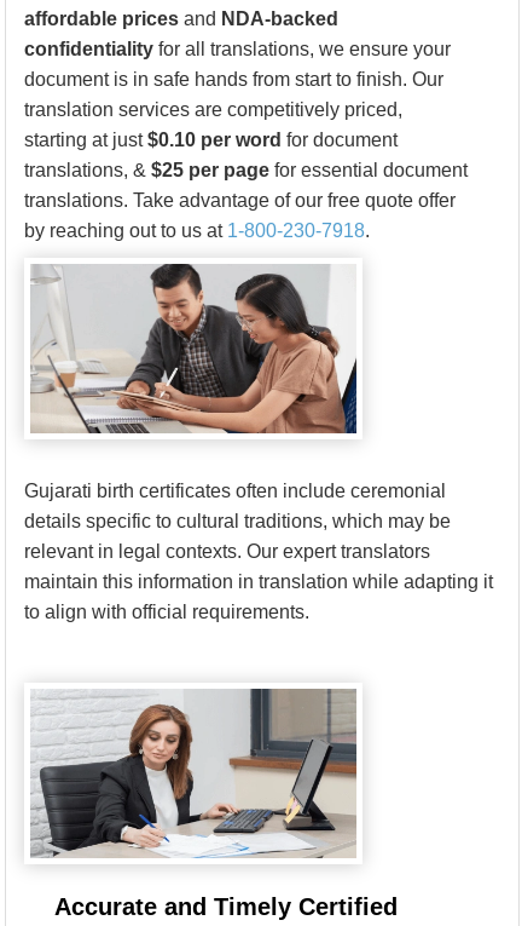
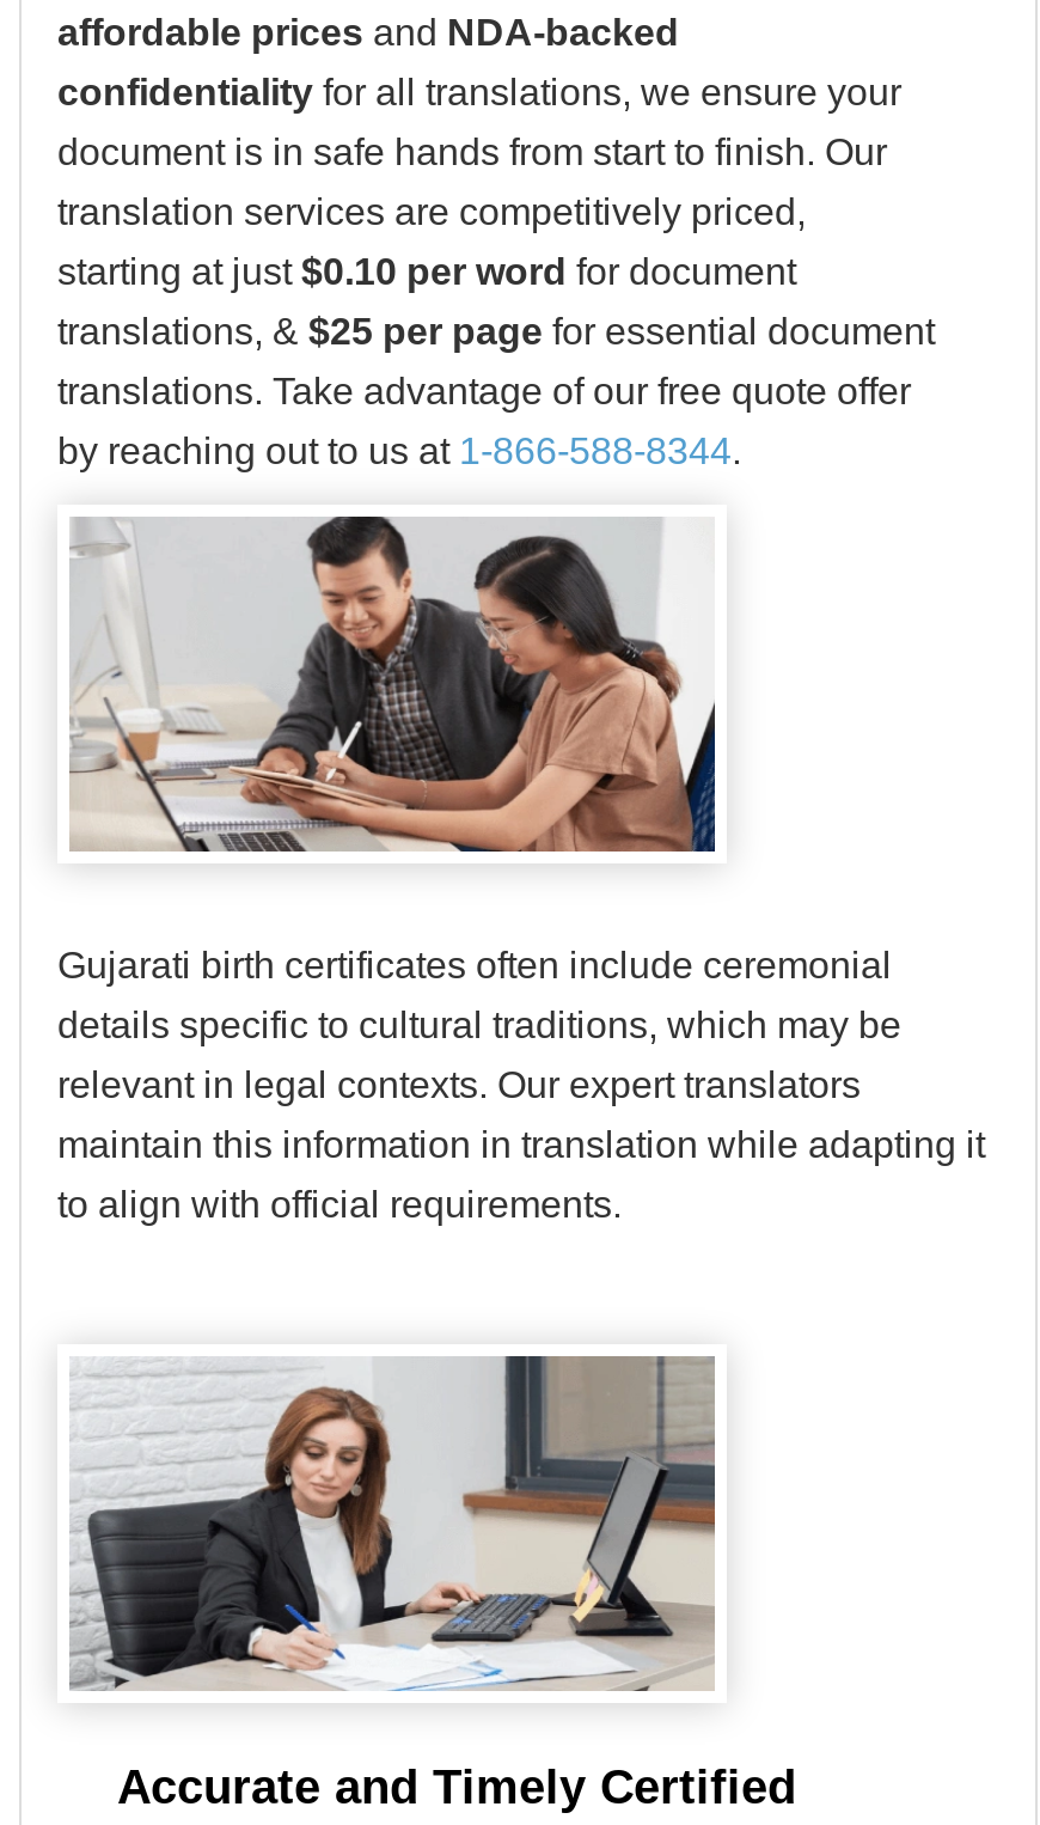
[24,220,370,240] by reaching out to us at 1-800-230-7918. -> [57,429,741,470] by reaching out to us at 1-866-588-8344.

